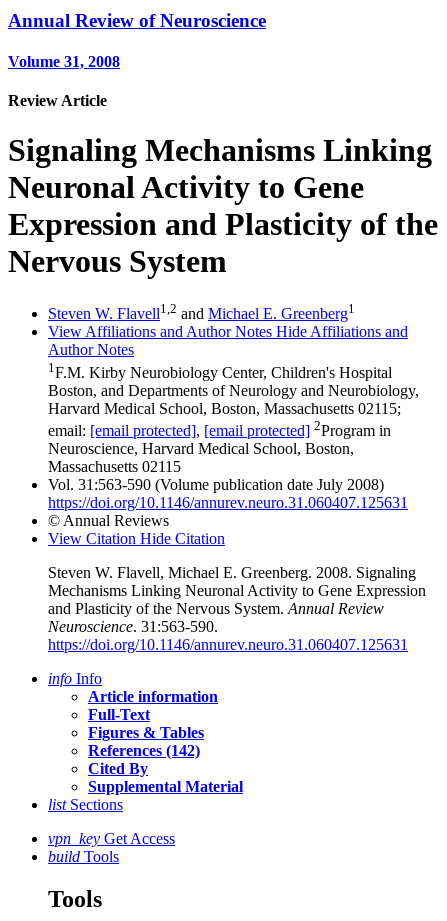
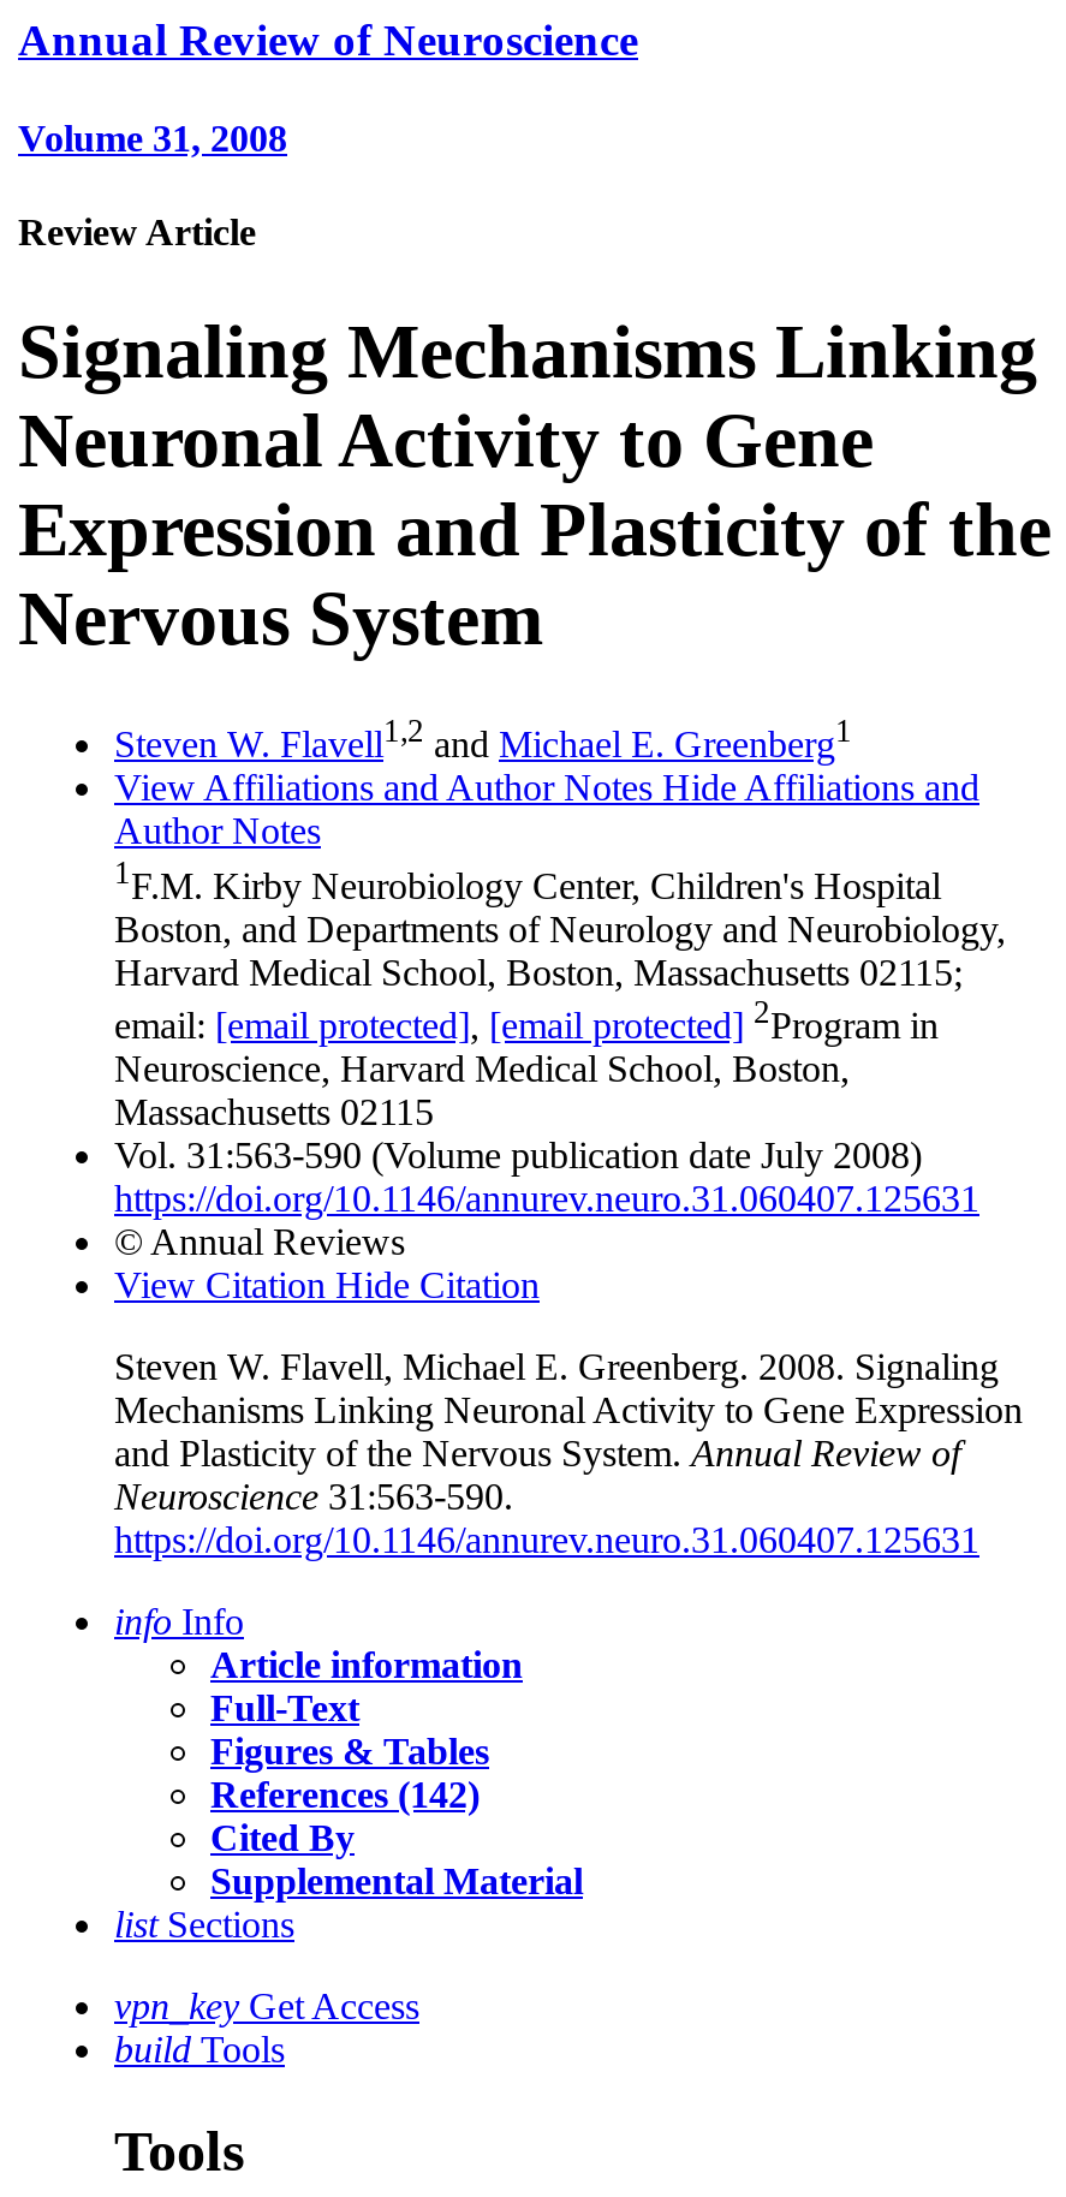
[48,600,384,635] and Plasticity of the Nervous System. Annual Review | Neuroscience. 31:563-590. -> [114,1433,960,1517] and Plasticity of the Nervous System. Annual Review of | Neuroscience 31:563-590.

